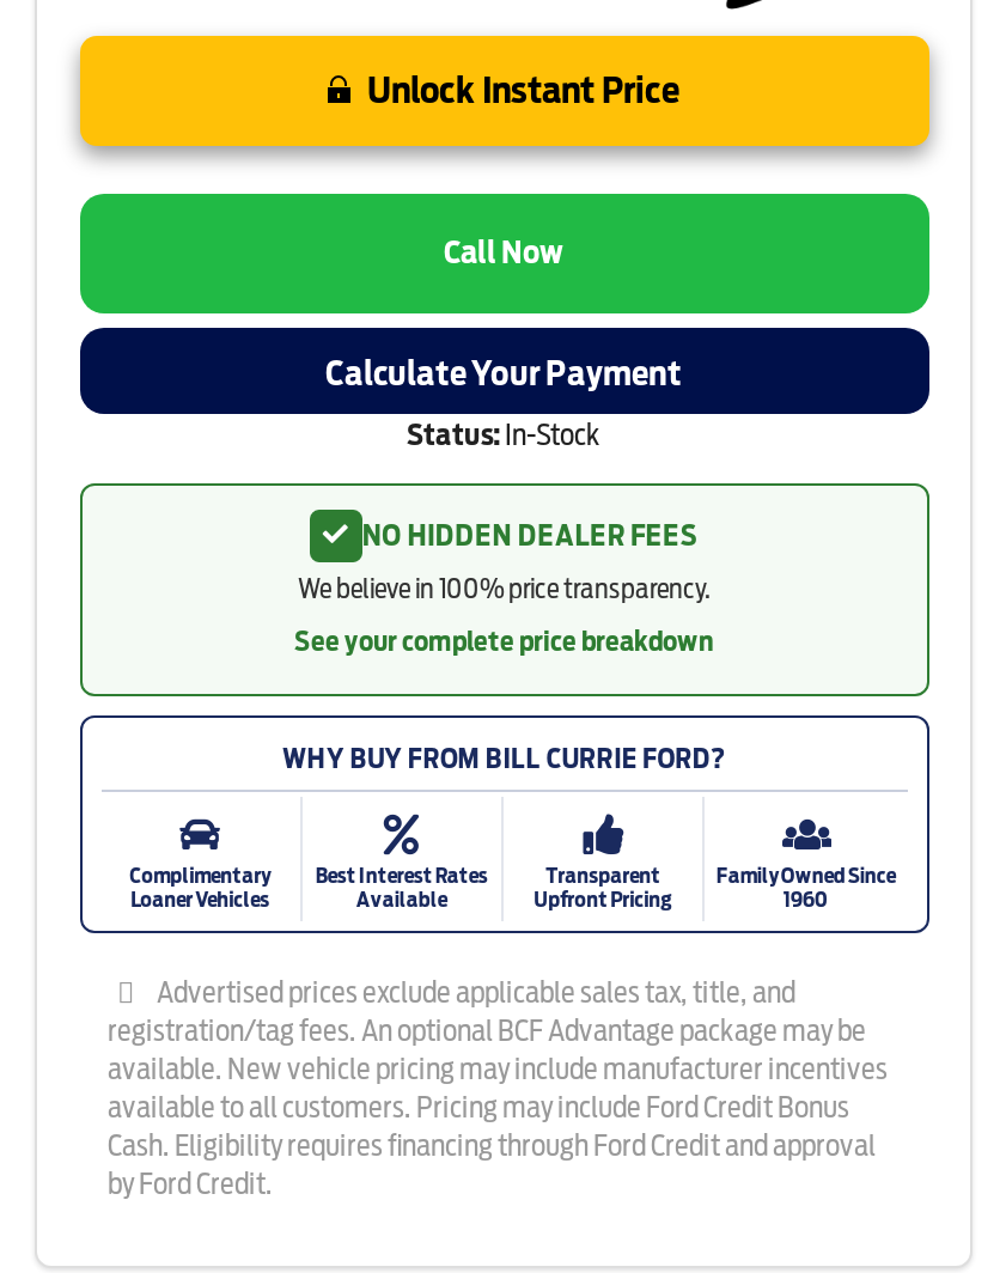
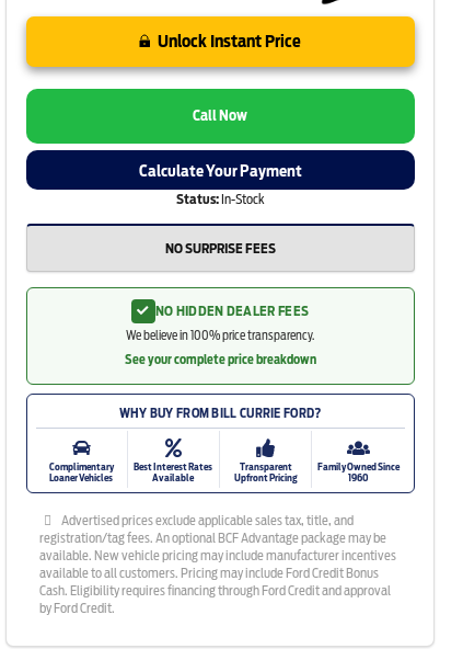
none -> [165,240,275,256] NO SURPRISE FEES

